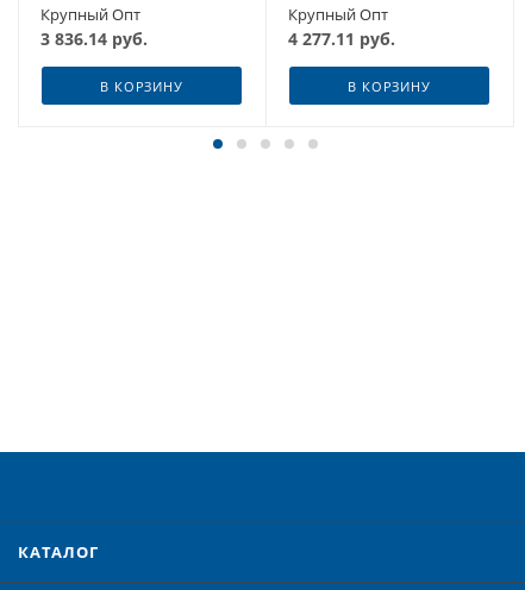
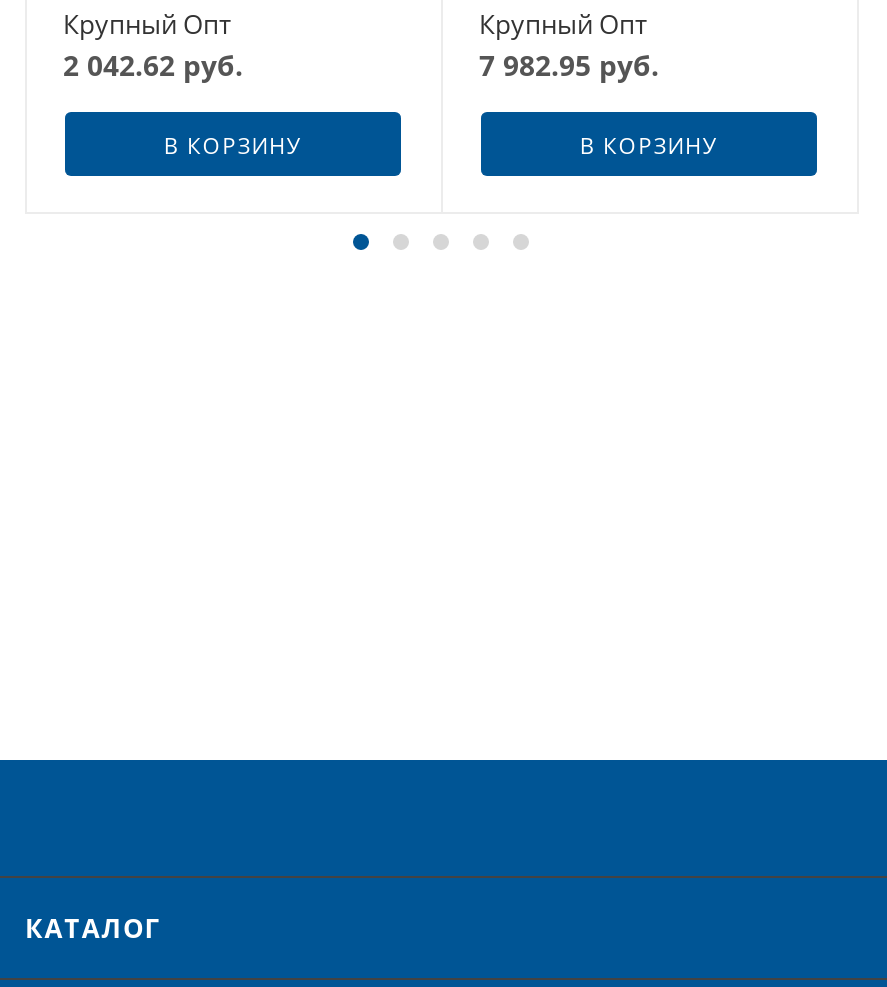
[40,28,148,50] 3 836.14 руб. -> [63,47,243,85] 2 042.62 руб.
[288,28,395,50] 4 277.11 руб. -> [479,47,659,85] 7 982.95 руб.

